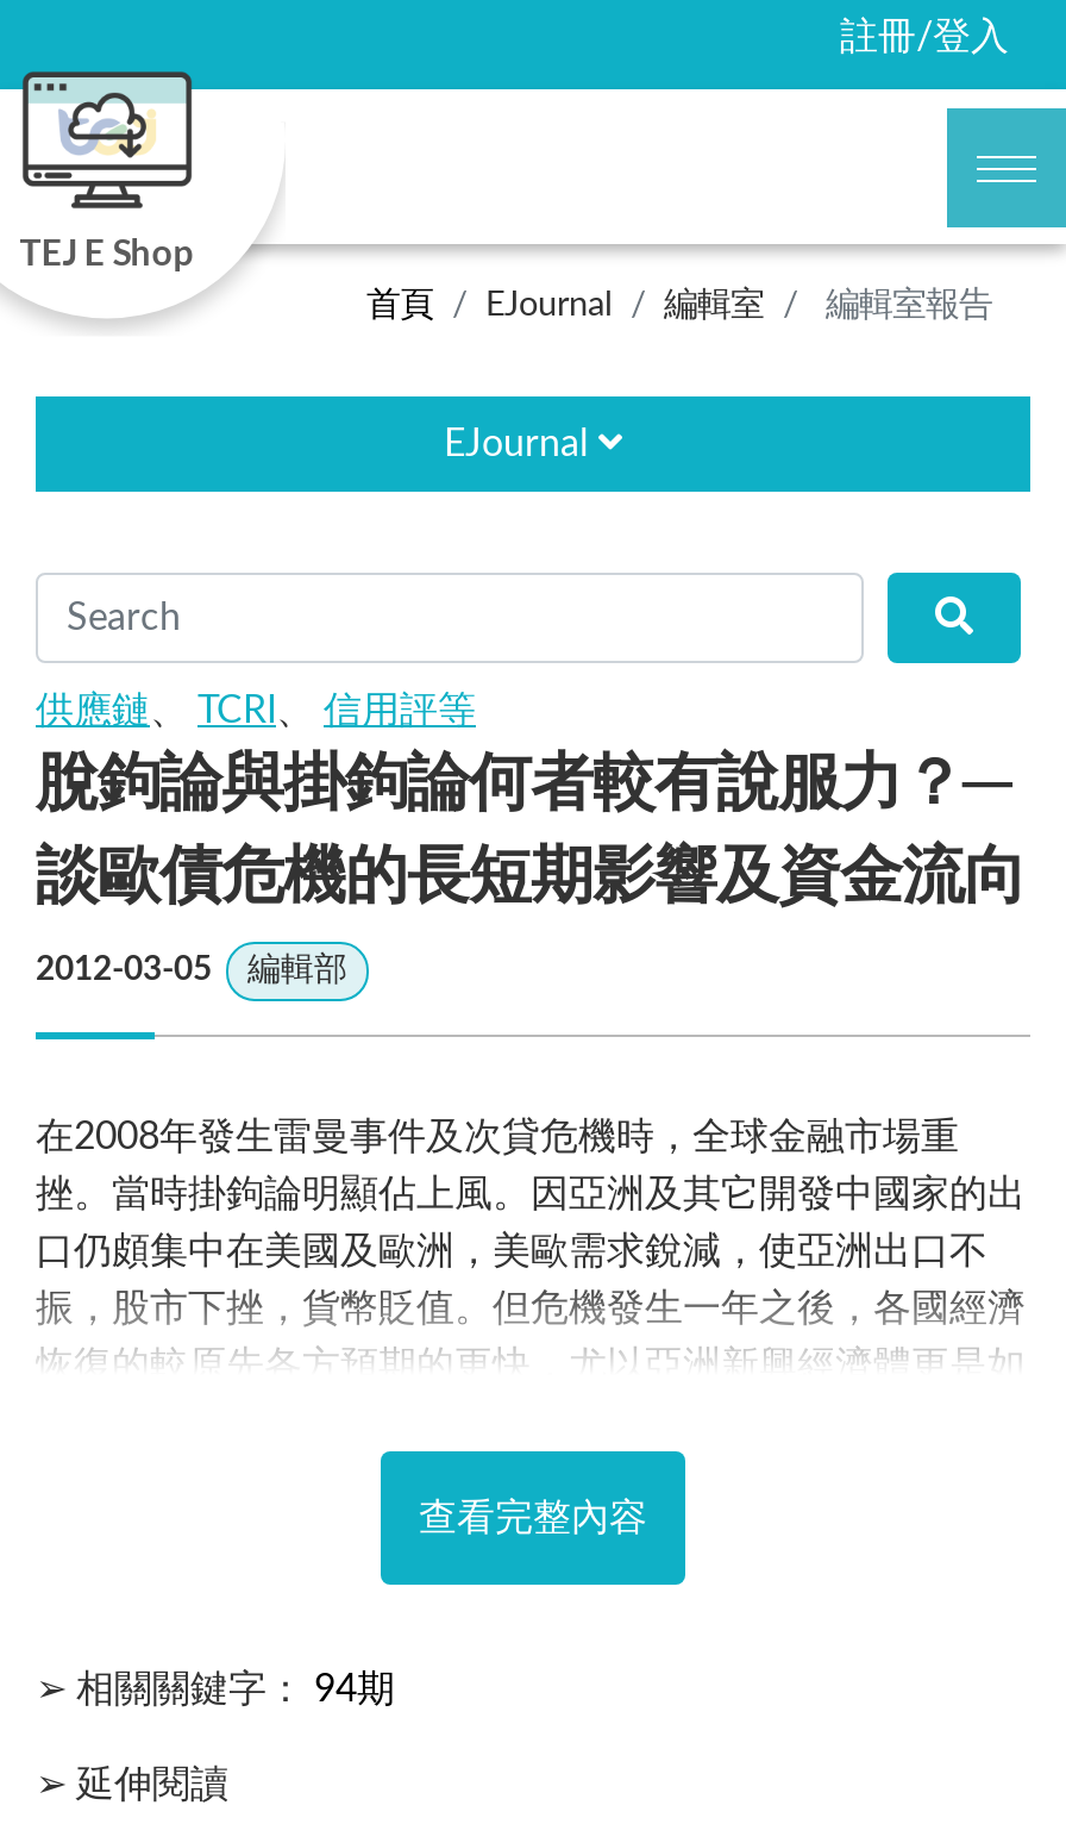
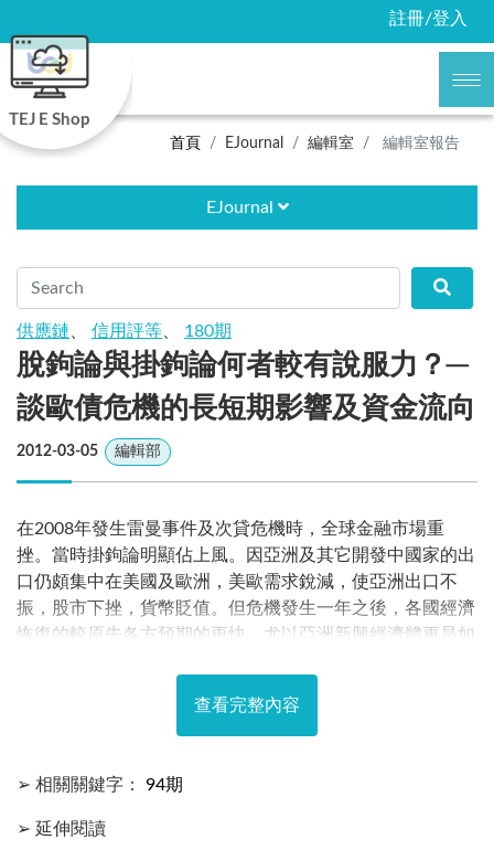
[36,692,476,730] 供應鏈、TCRI、信用評等 -> [17,322,232,340] 供應鏈、信用評等、180期

